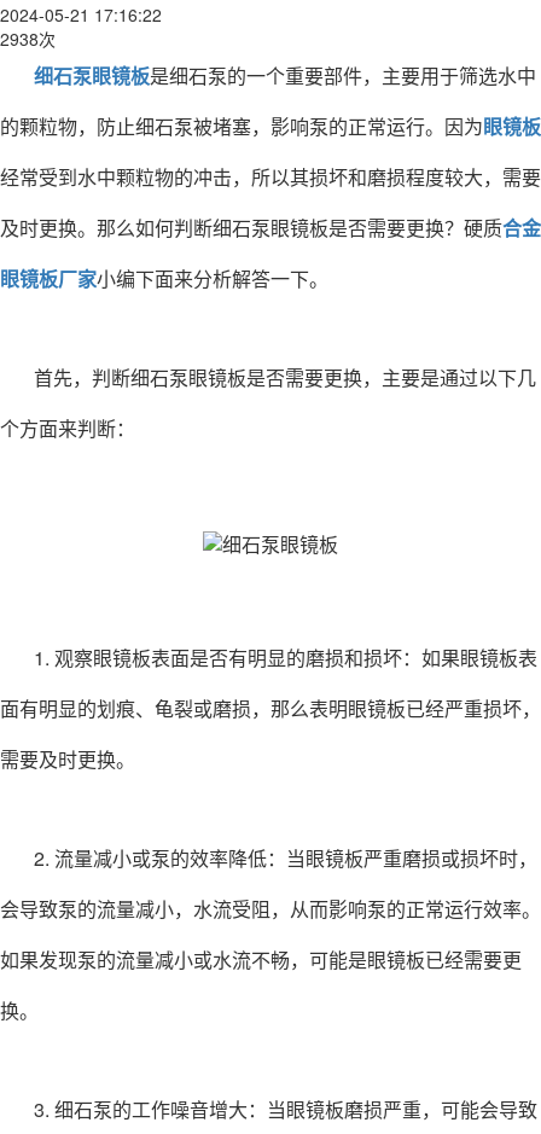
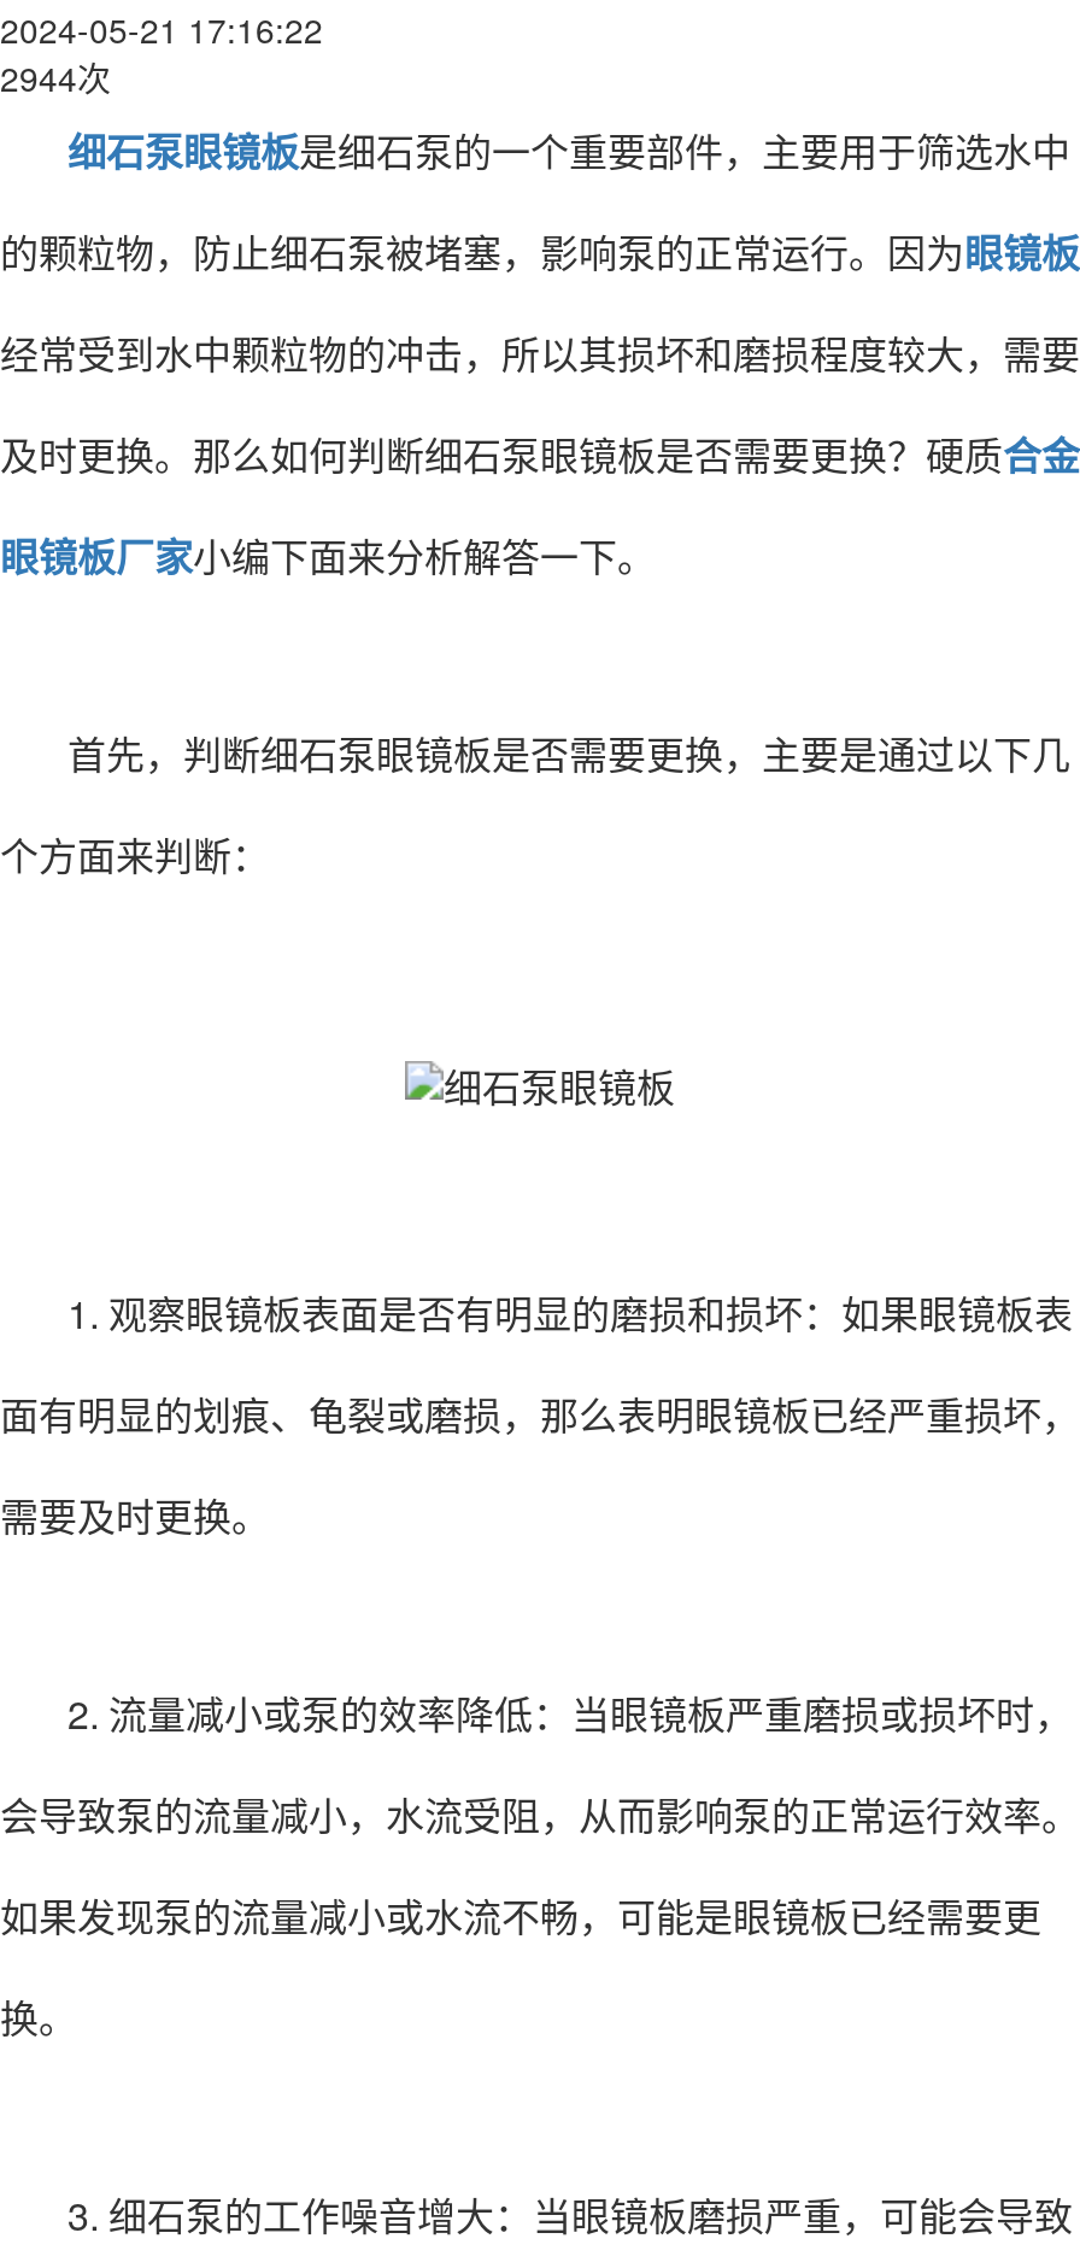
[0,27,56,51] 2938次 -> [0,53,111,101] 2944次

